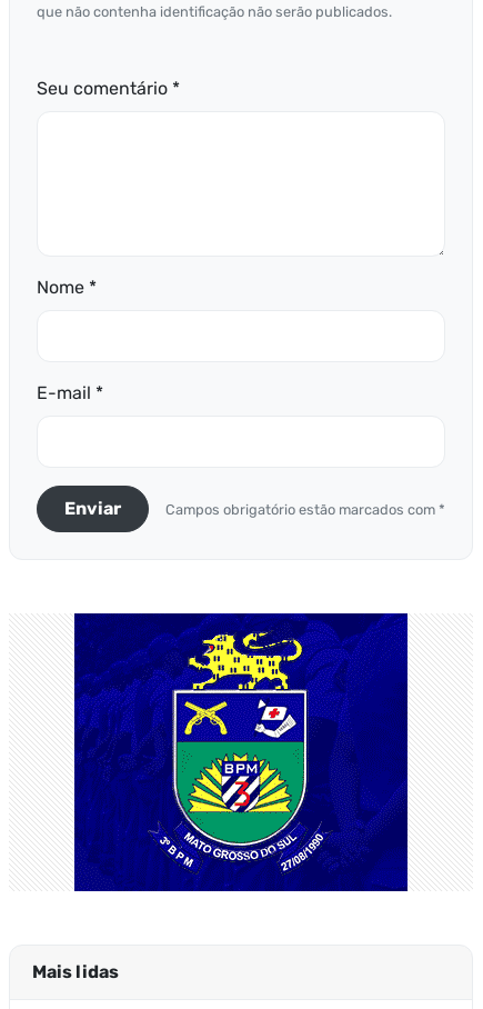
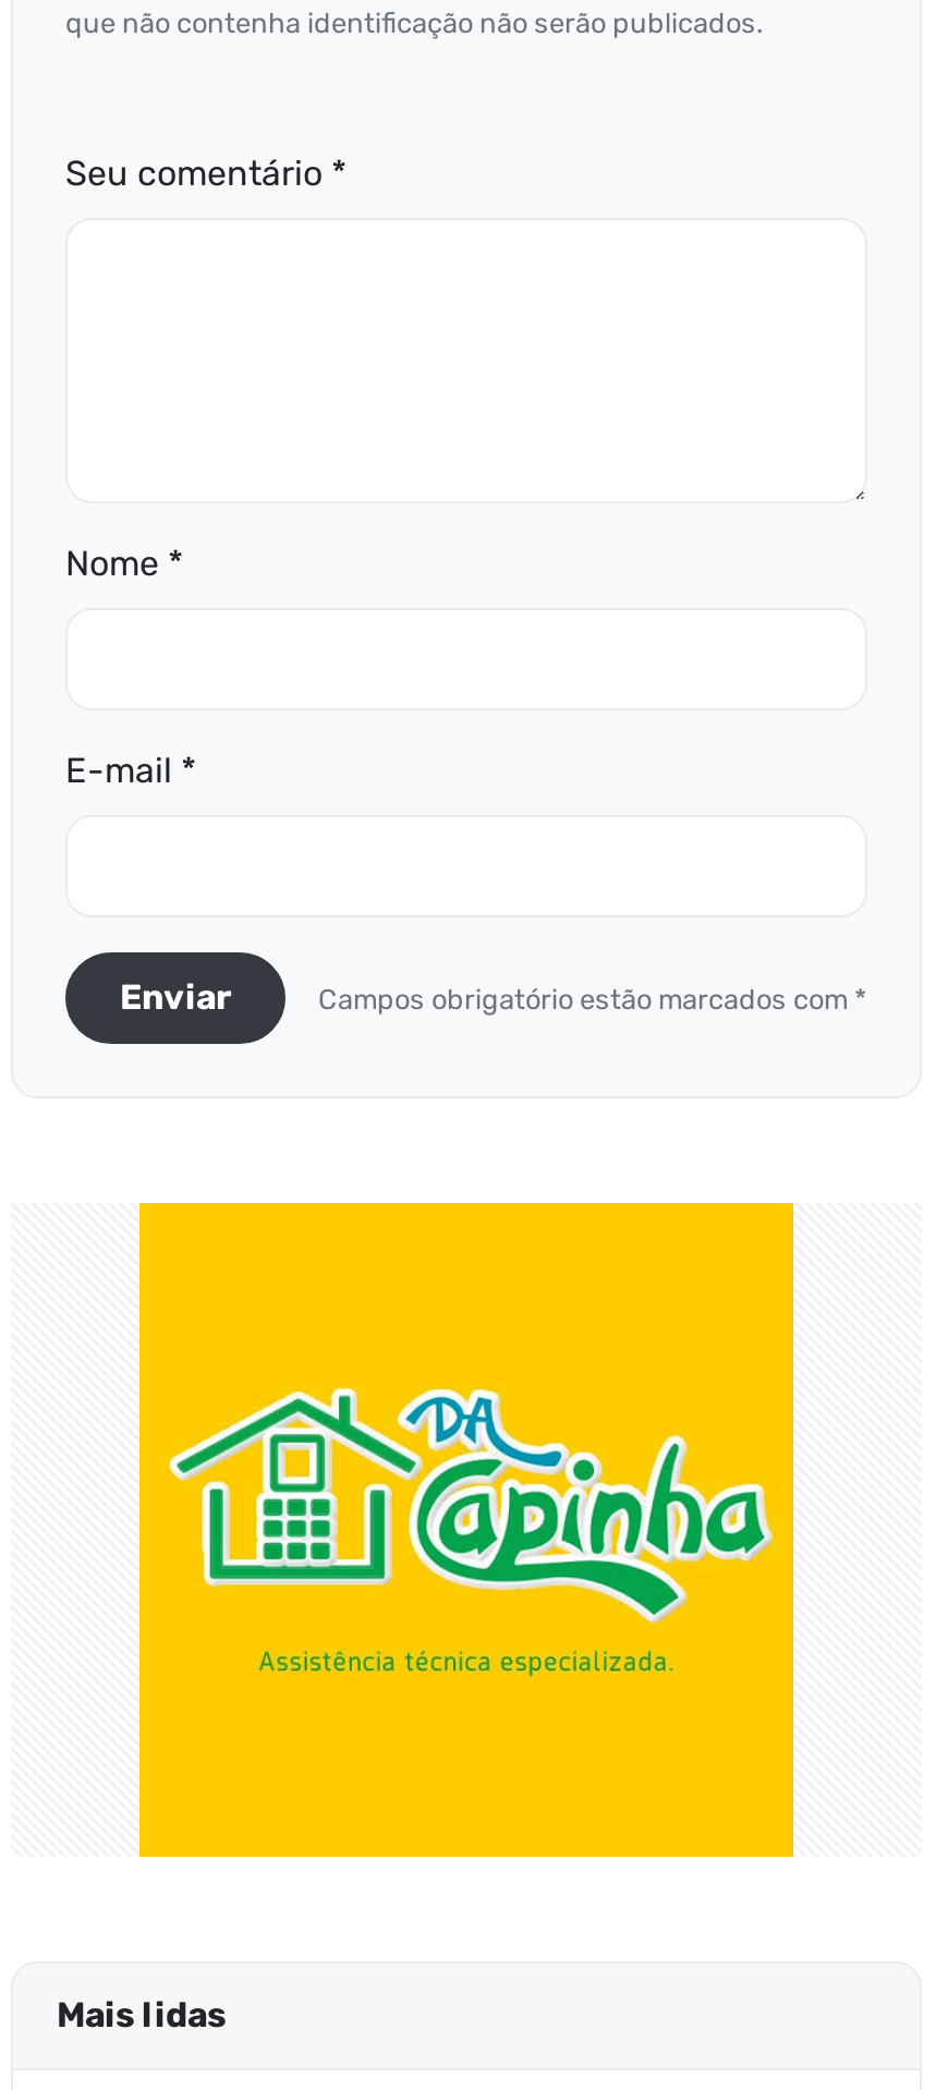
[73,612,409,892] [image] -> [137,1201,795,1859] [image]

